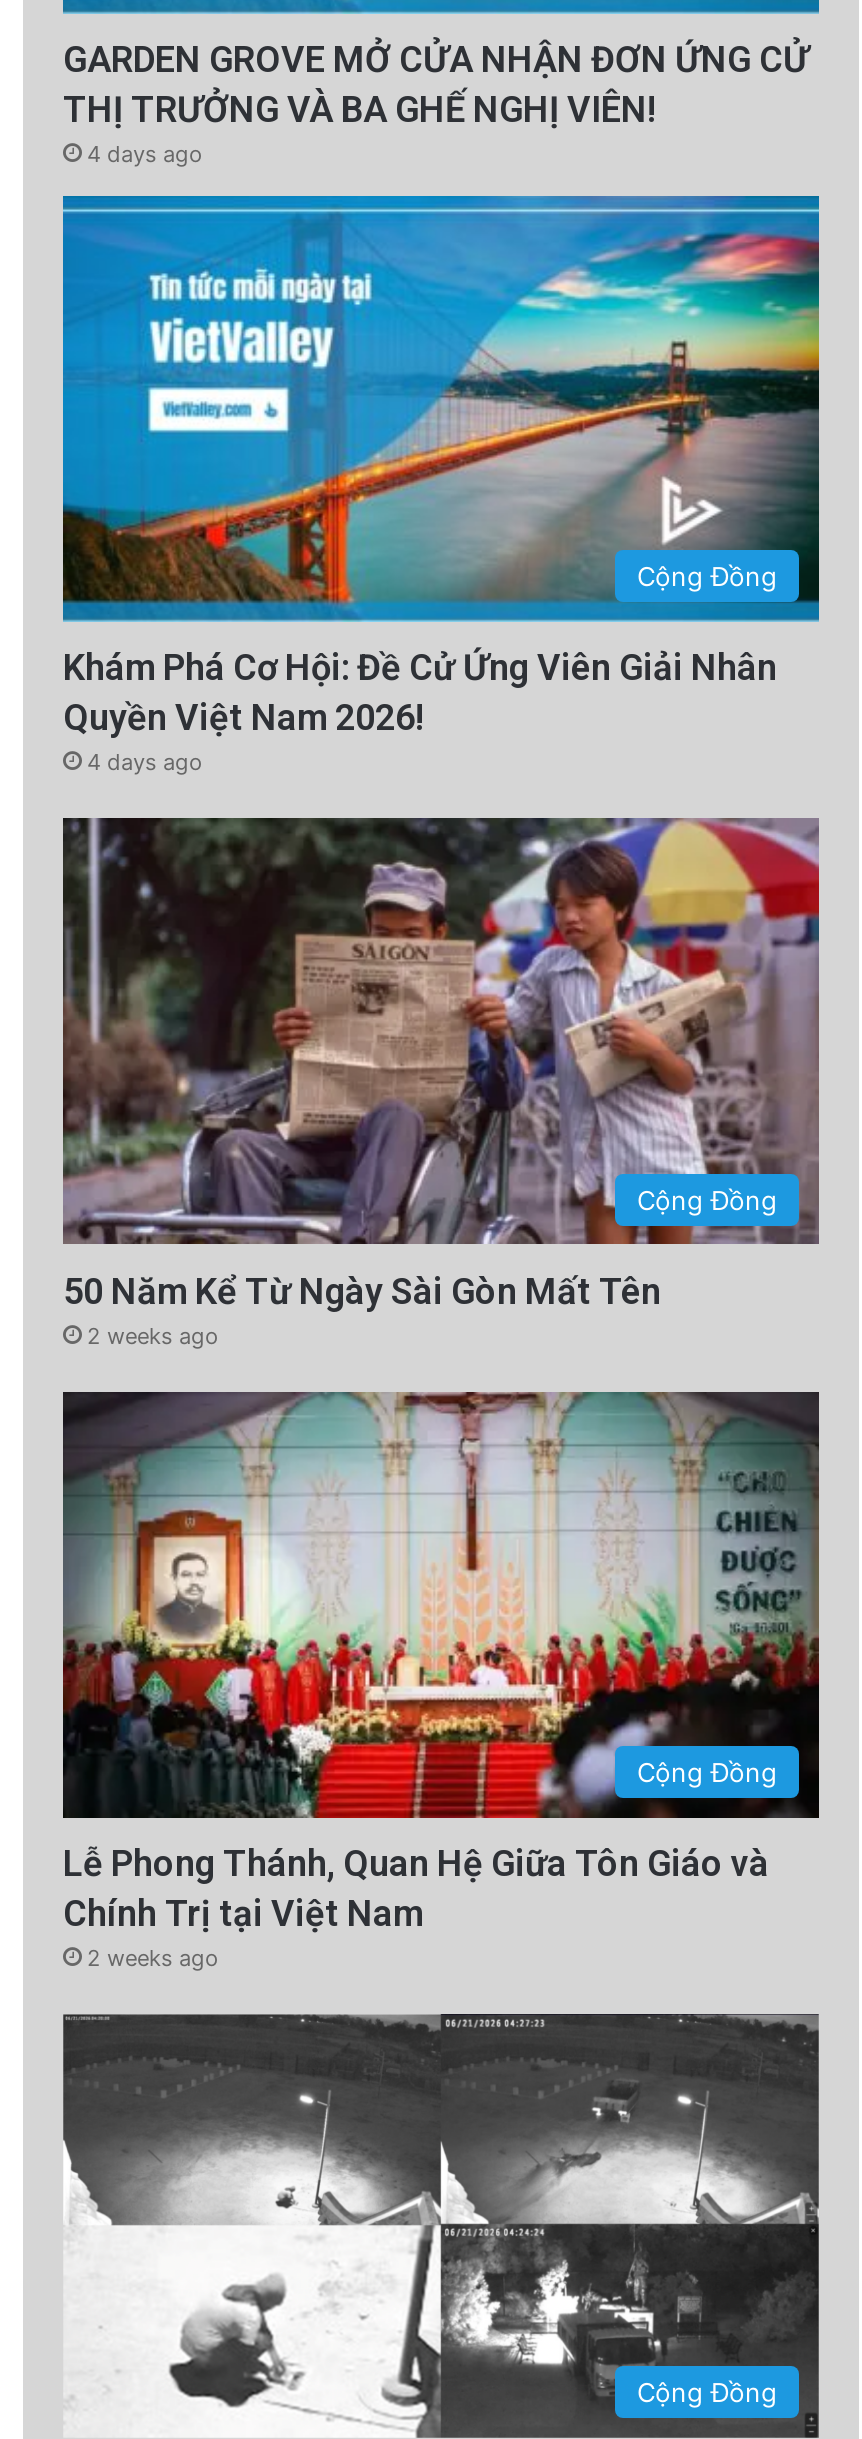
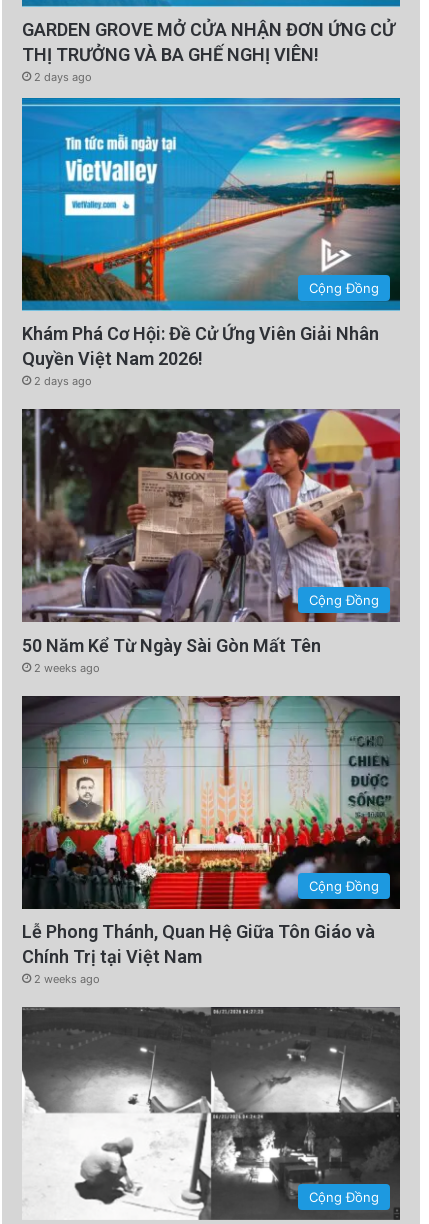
[87,140,203,168] 4 days ago -> [34,70,92,84] 2 days ago
[87,749,203,777] 4 days ago -> [34,374,92,388] 2 days ago

